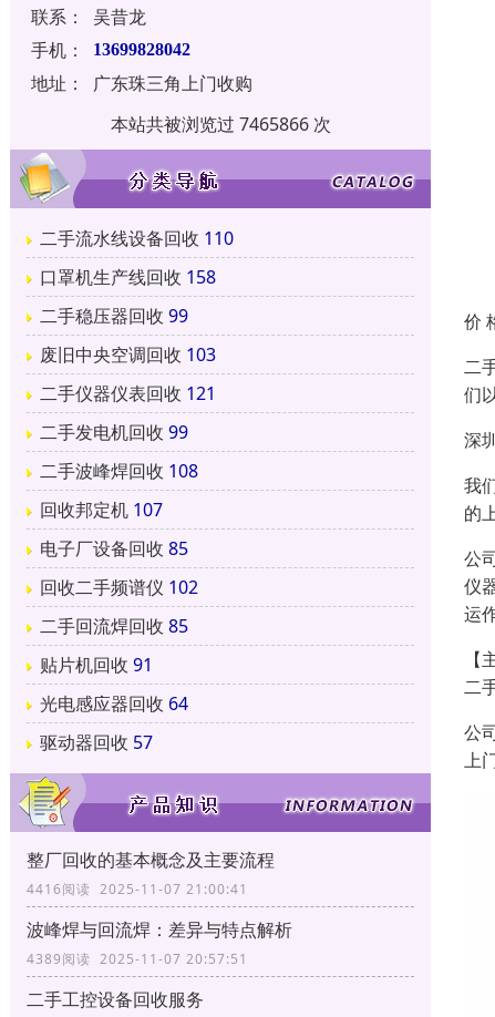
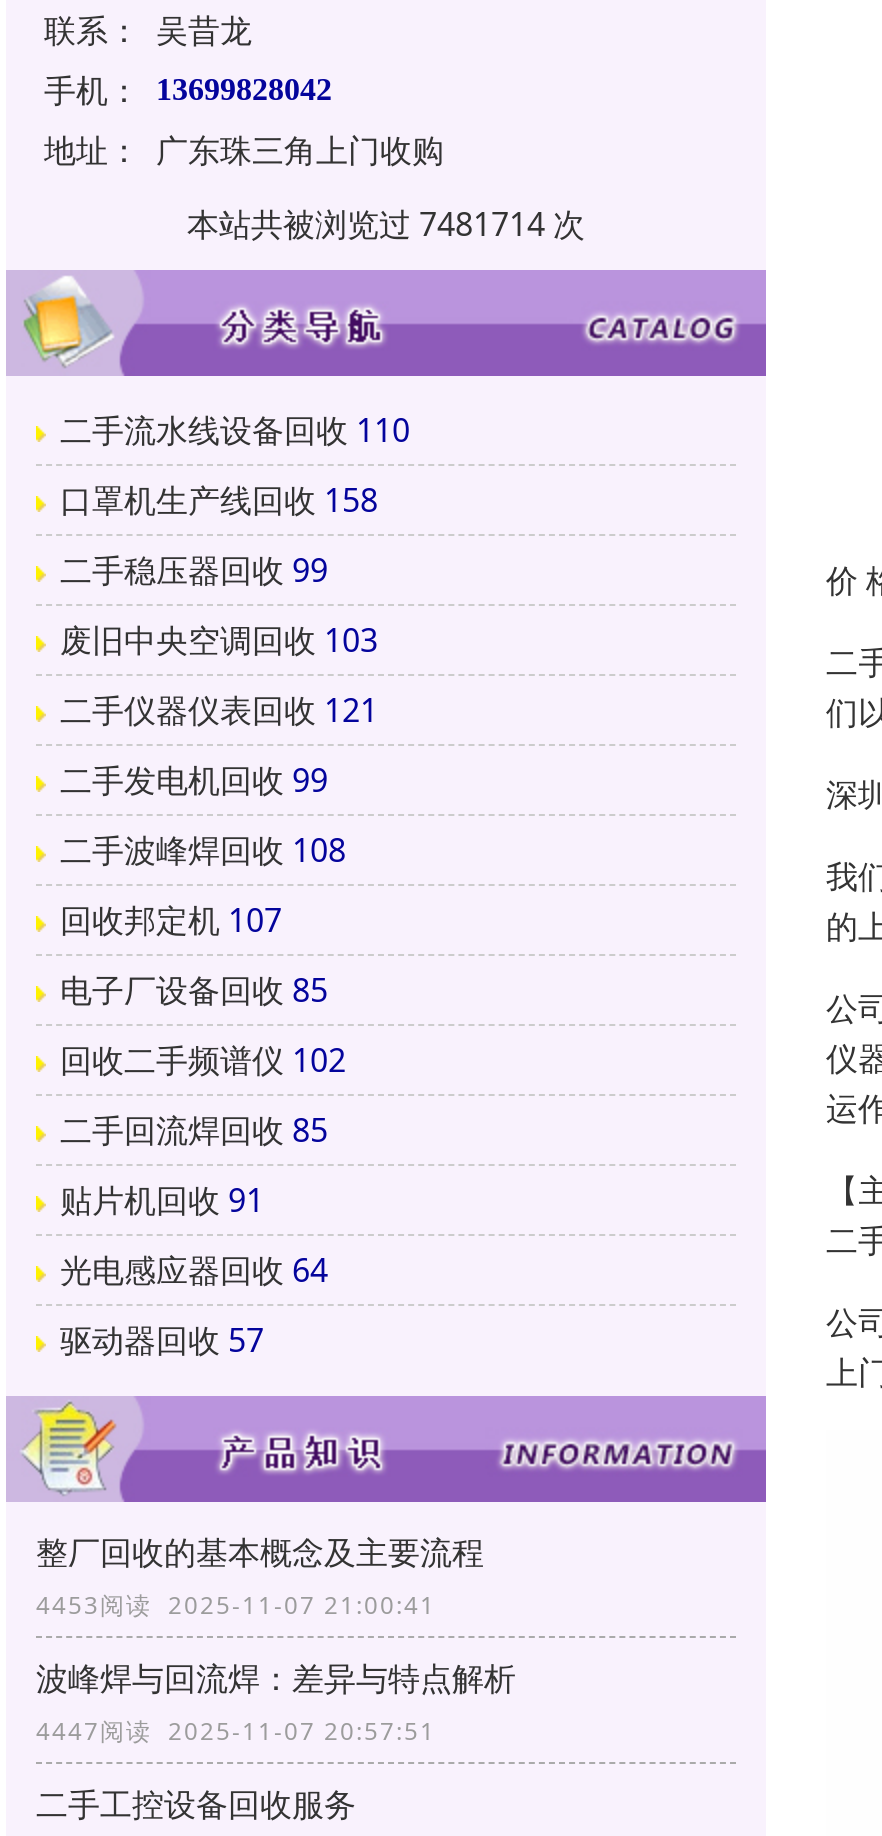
[110,112,331,136] 本站共被浏览过 7465866 次 -> [187,202,585,246] 本站共被浏览过 7481714 次
[27,880,248,899] 4416阅读 2025-11-07 21:00:41 -> [36,1588,436,1622] 4453阅读 2025-11-07 21:00:41
[27,950,248,968] 4389阅读 2025-11-07 20:57:51 -> [36,1714,436,1748] 4447阅读 2025-11-07 20:57:51

